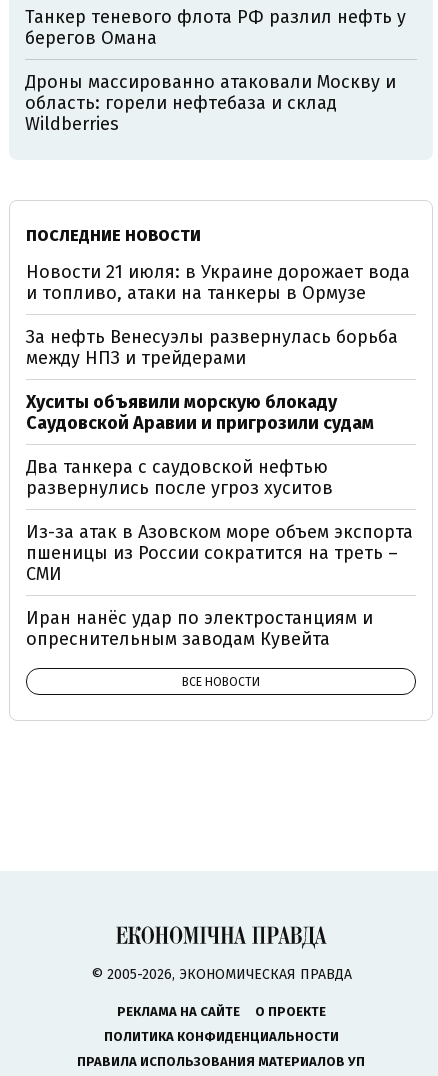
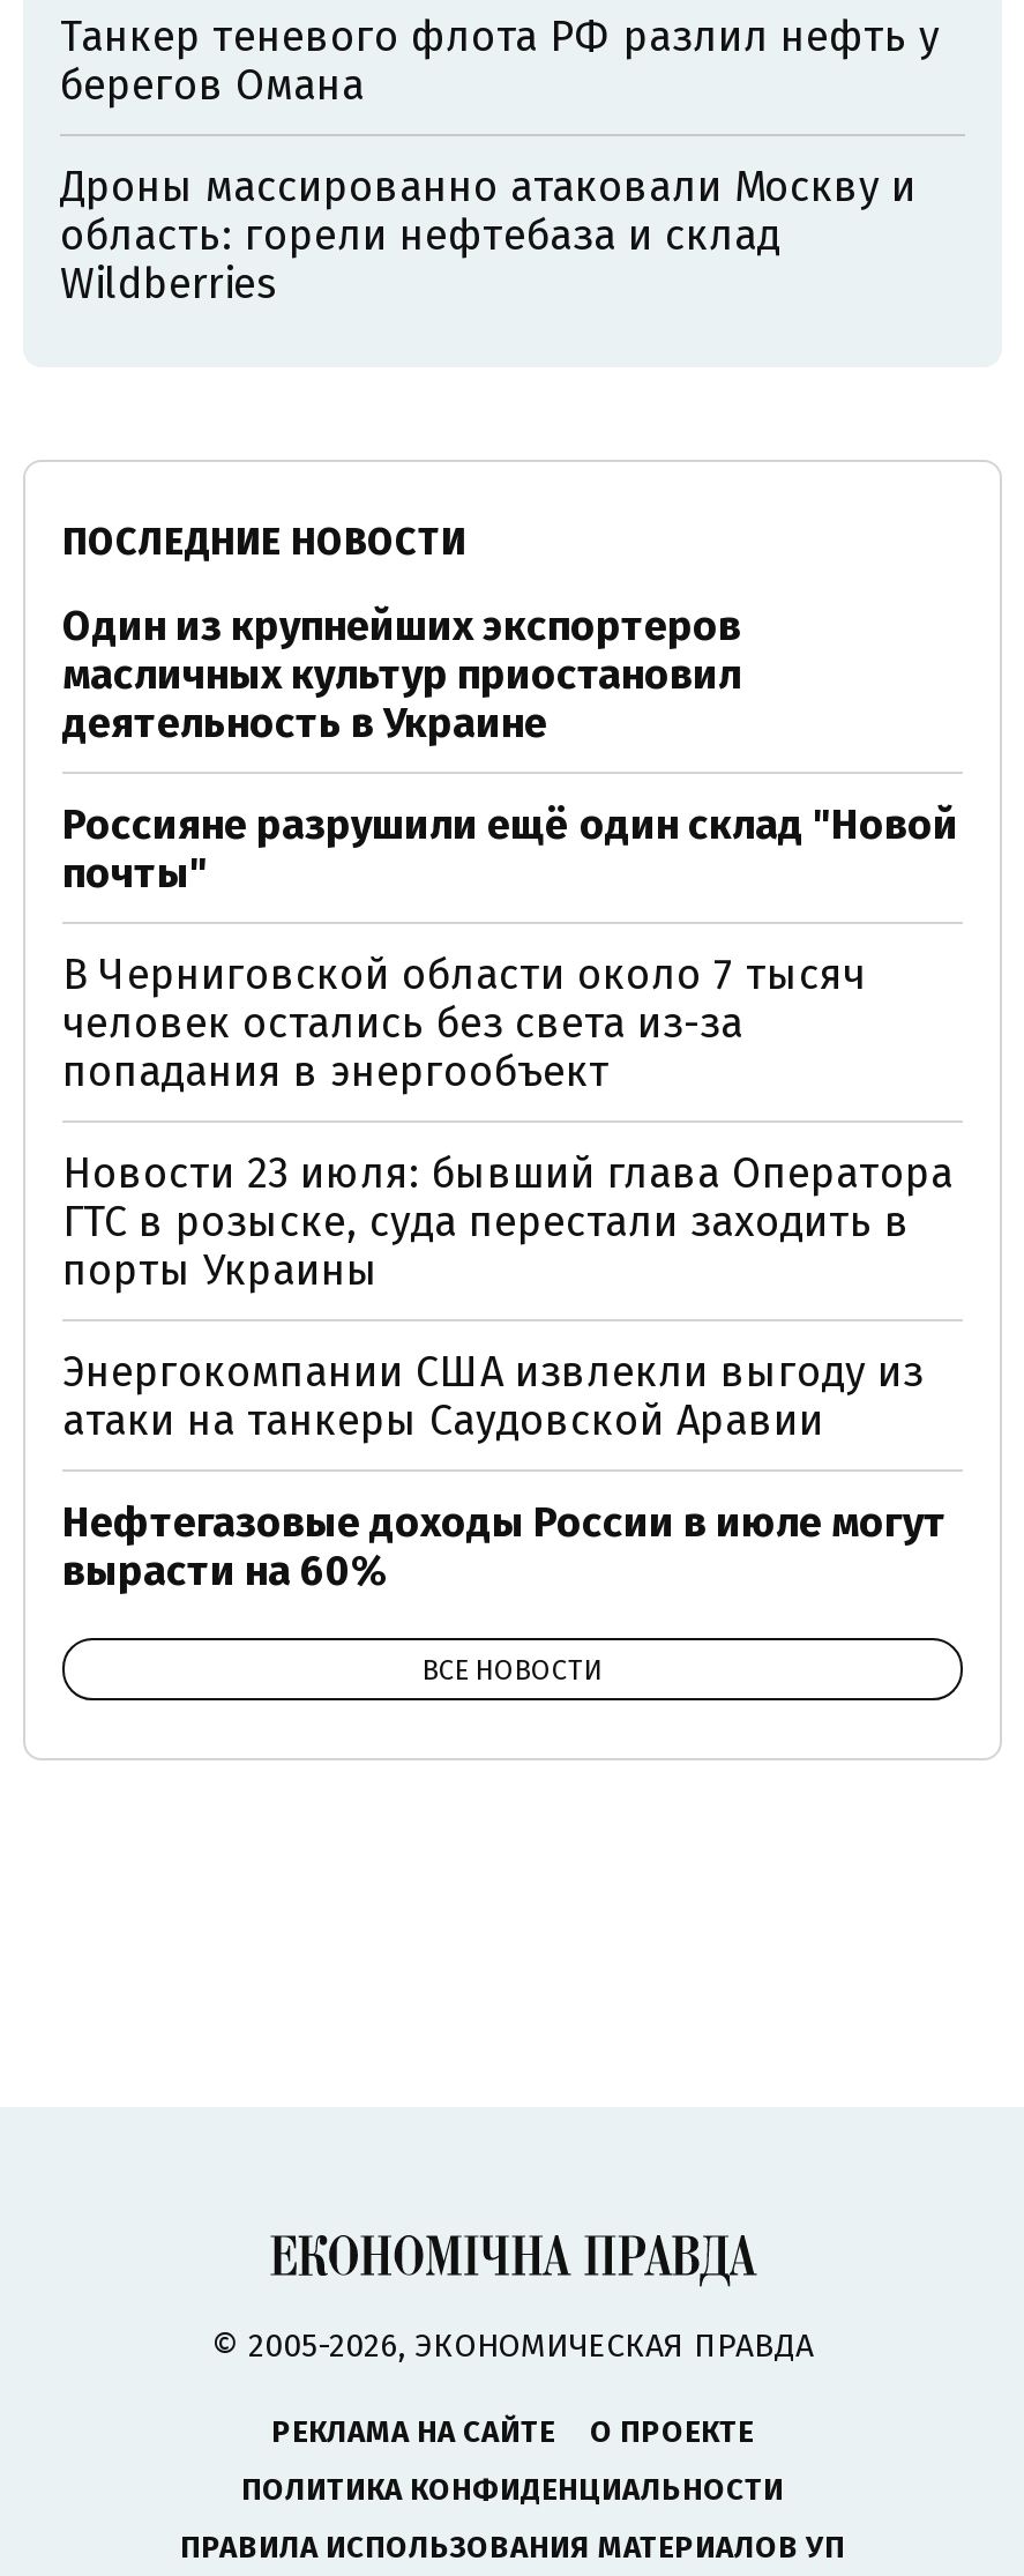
[26,261,410,304] Новости 21 июля: в Украине дорожает вода | и топливо, атаки на танкеры в Ормузе -> [62,601,741,749] Один из крупнейших экспортеров | масличных культур приостановил | деятельность в Украине
[26,326,398,369] За нефть Венесуэлы развернулась борьба | между НПЗ и трейдерами -> [62,799,958,899] Россияне разрушили ещё один склад "Новой | почты"
[26,391,374,434] Хуситы объявили морскую блокаду | Саудовской Аравии и пригрозили судам -> [62,950,866,1097] В Черниговской области около 7 тысяч | человек остались без света из-за | попадания в энергообъект
[26,456,333,499] Два танкера с саудовской нефтью | развернулись после угроз хуситов -> [62,1148,954,1296] Новости 23 июля: бывший глава Оператора | ГТС в розыске, суда перестали заходить в | порты Украины
[26,521,413,585] Из-за атак в Азовском море объем экспорта | пшеницы из России сократится на треть – | СМИ -> [62,1347,924,1446] Энергокомпании США извлекли выгоду из | атаки на танкеры Саудовской Аравии
[26,607,373,650] Иран нанёс удар по электростанциям и | опреснительным заводам Кувейта -> [62,1497,947,1596] Нефтегазовые доходы России в июле могут | вырасти на 60%

